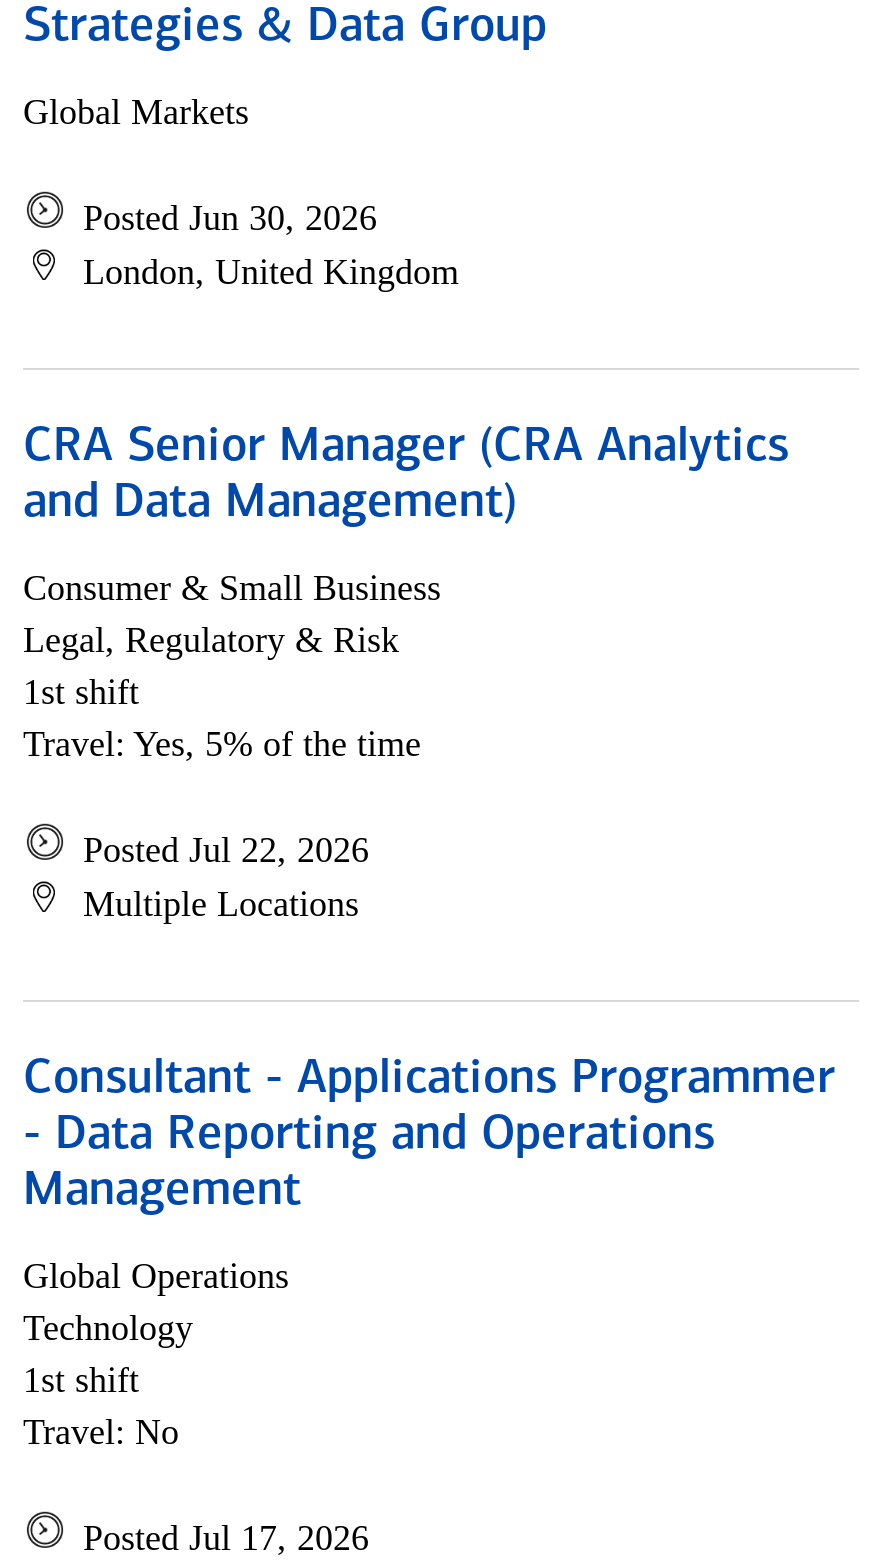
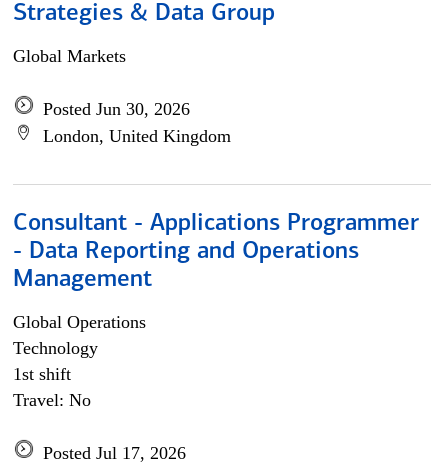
[23,424,789,924] CRA Senior Manager (CRA Analytics | and Data Management) | Consumer & Small Business | Legal, Regulatory & Risk | 1st shift | Travel: Yes, 5% of the time | Posted Jul 22, 2026 | Multiple Locations -> none

